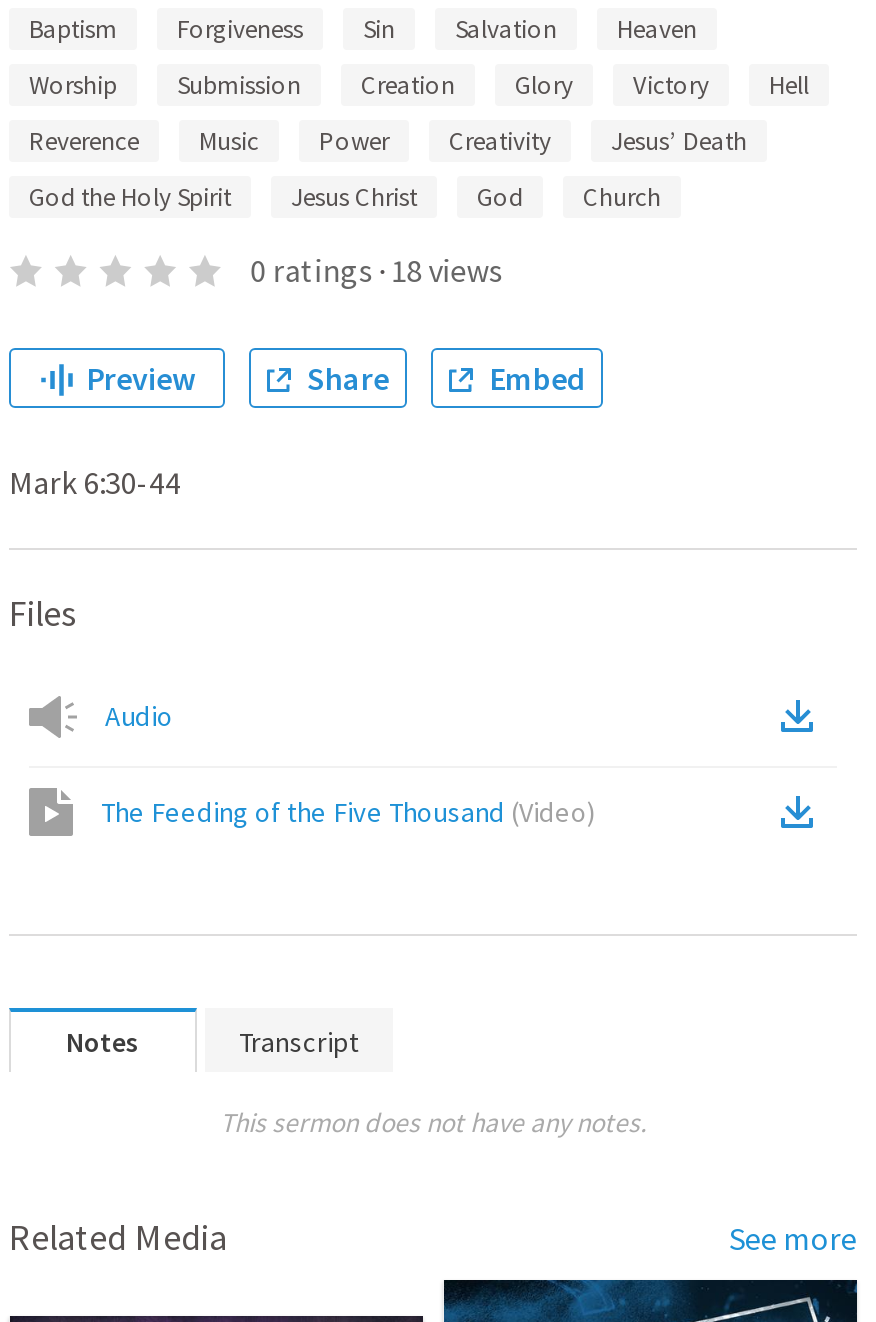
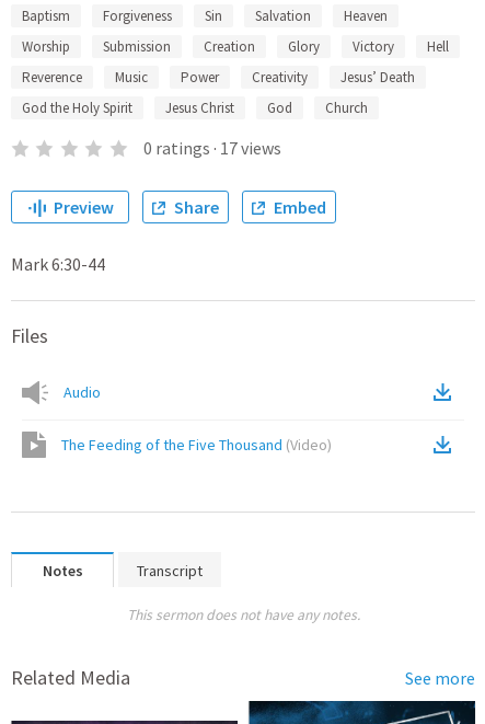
[250,250,502,290] 0 ratings · 18 views -> [143,137,281,159] 0 ratings · 17 views

